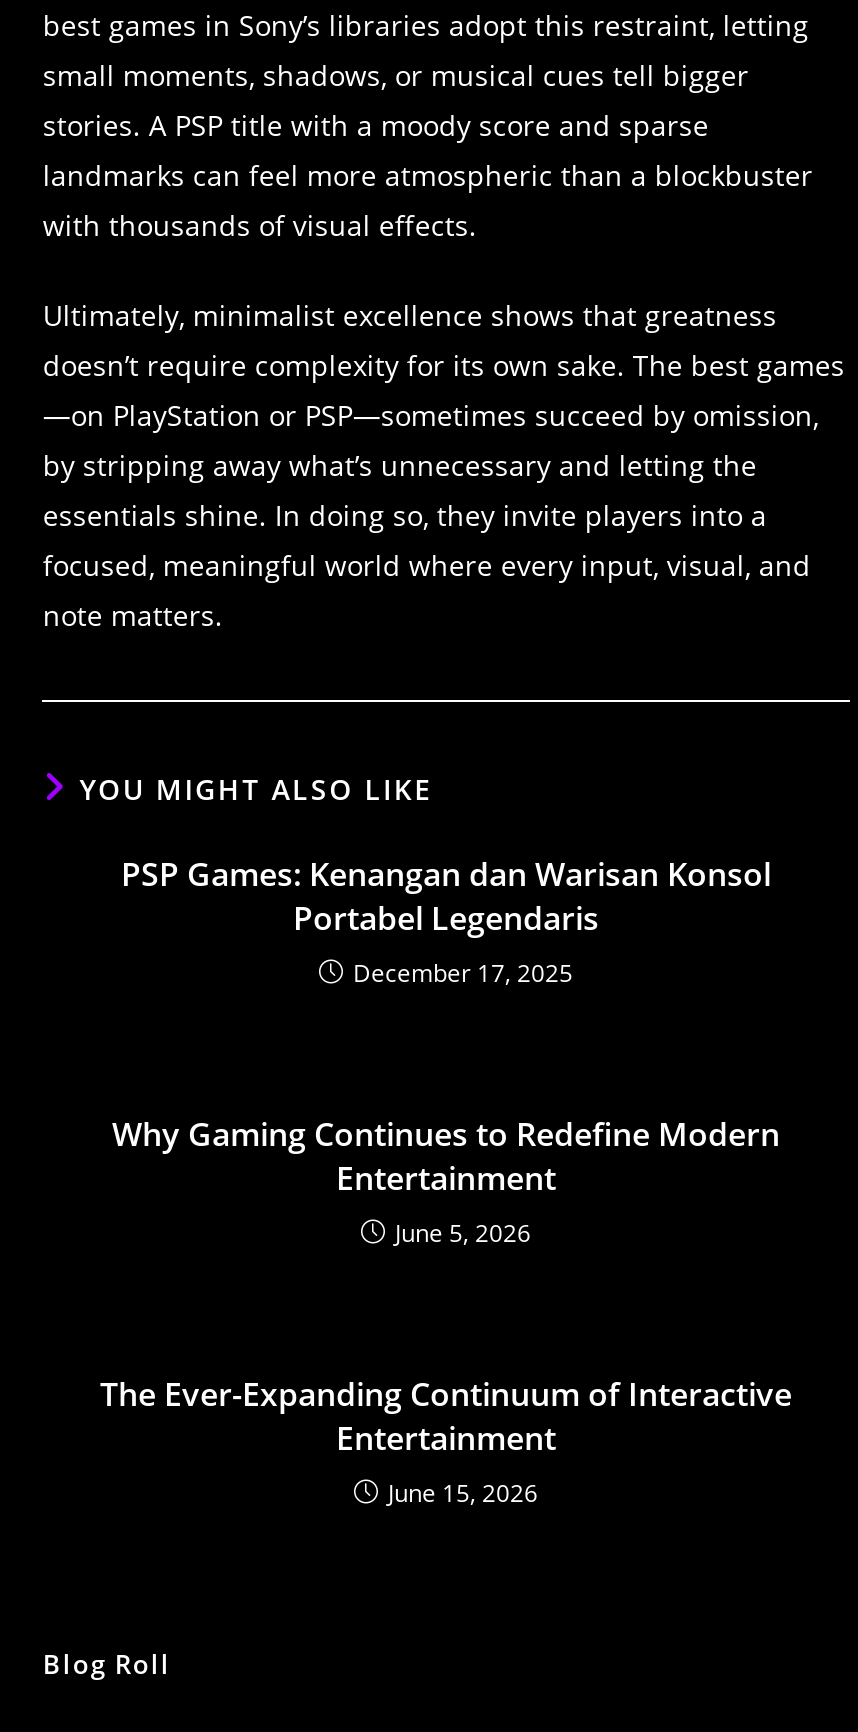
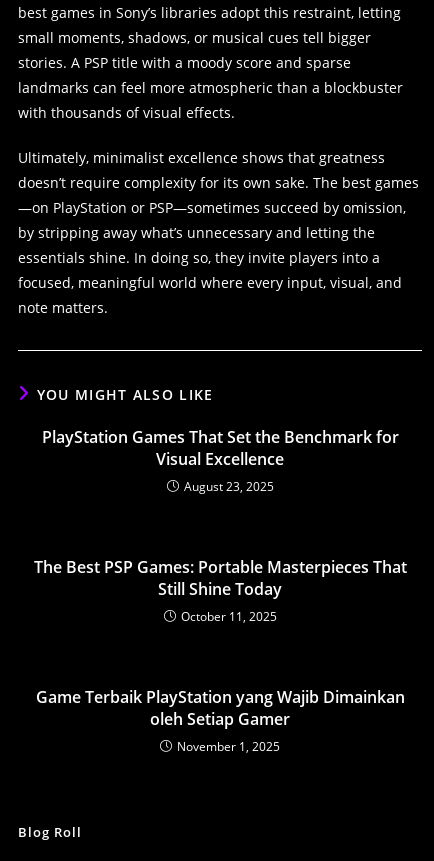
[121,851,771,989] PSP Games: Kenangan dan Warisan Konsol | Portabel Legendaris | December 17, 2025 -> [41,426,398,495] PlayStation Games That Set the Benchmark for | Visual Excellence | August 23, 2025
[112,1111,780,1249] Why Gaming Continues to Redefine Modern | Entertainment | June 5, 2026 -> [33,556,406,625] The Best PSP Games: Portable Masterpieces That | Still Shine Today | October 11, 2025
[100,1371,792,1509] The Ever-Expanding Continuum of Interactive | Entertainment | June 15, 2026 -> [35,686,404,755] Game Terbaik PlayStation yang Wajib Dimainkan | oleh Setiap Gamer | November 1, 2025

